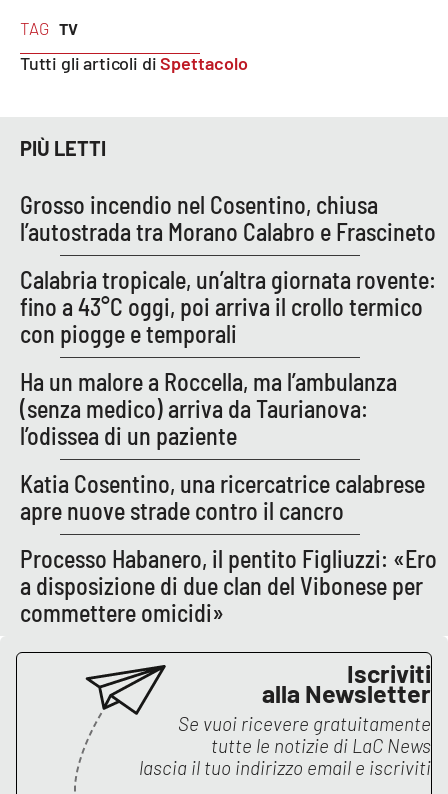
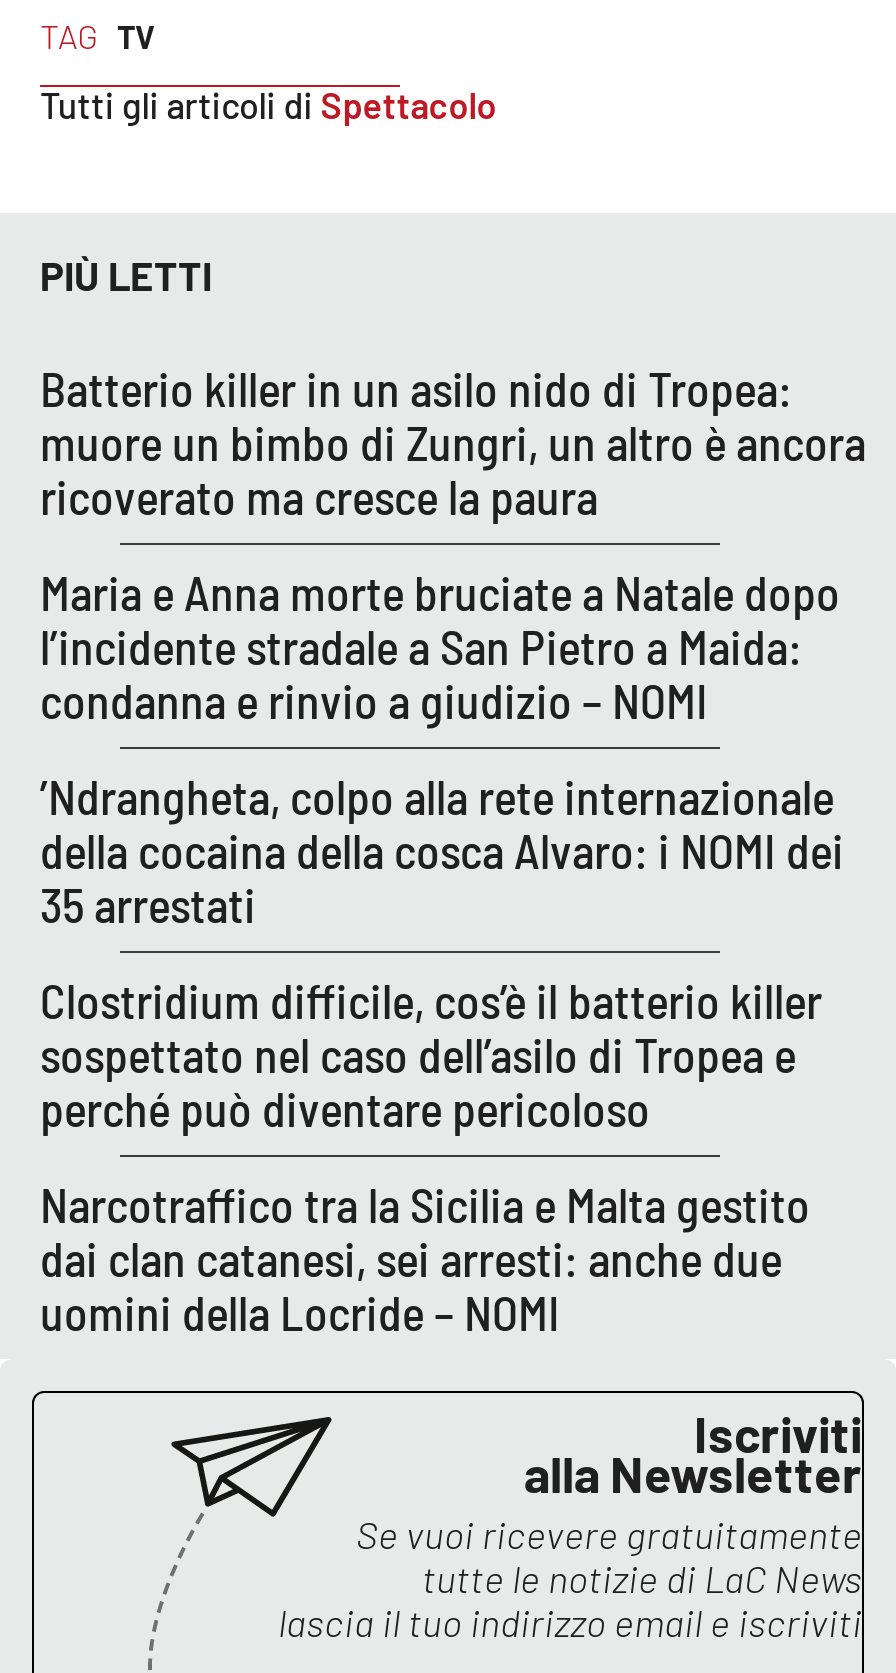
[20,190,436,246] Grosso incendio nel Cosentino, chiusa | l’autostrada tra Morano Calabro e Frascineto -> [40,358,866,524] Batterio killer in un asilo nido di Tropea: | muore un bimbo di Zungri, un altro è ancora | ricoverato ma cresce la paura
[20,265,436,348] Calabria tropicale, un’altra giornata rovente: | fino a 43°C oggi, poi arriva il crollo termico | con piogge e temporali -> [40,562,840,728] Maria e Anna morte bruciate a Natale dopo | l’incidente stradale a San Pietro a Maida: | condanna e rinvio a giudizio – NOMI
[20,367,397,450] Ha un malore a Roccella, ma l’ambulanza | (senza medico) arriva da Taurianova: | l’odissea di un paziente -> [40,766,844,932] ’Ndrangheta, colpo alla rete internazionale | della cocaina della cosca Alvaro: i NOMI dei | 35 arrestati
[20,469,425,525] Katia Cosentino, una ricercatrice calabrese | apre nuove strade contro il cancro -> [40,970,822,1136] Clostridium difficile, cos’è il batterio killer | sospettato nel caso dell’asilo di Tropea e | perché può diventare pericoloso
[20,544,437,627] Processo Habanero, il pentito Figliuzzi: «Ero | a disposizione di due clan del Vibonese per | commettere omicidi» -> [40,1174,810,1340] Narcotraffico tra la Sicilia e Malta gestito | dai clan catanesi, sei arresti: anche due | uomini della Locride – NOMI

